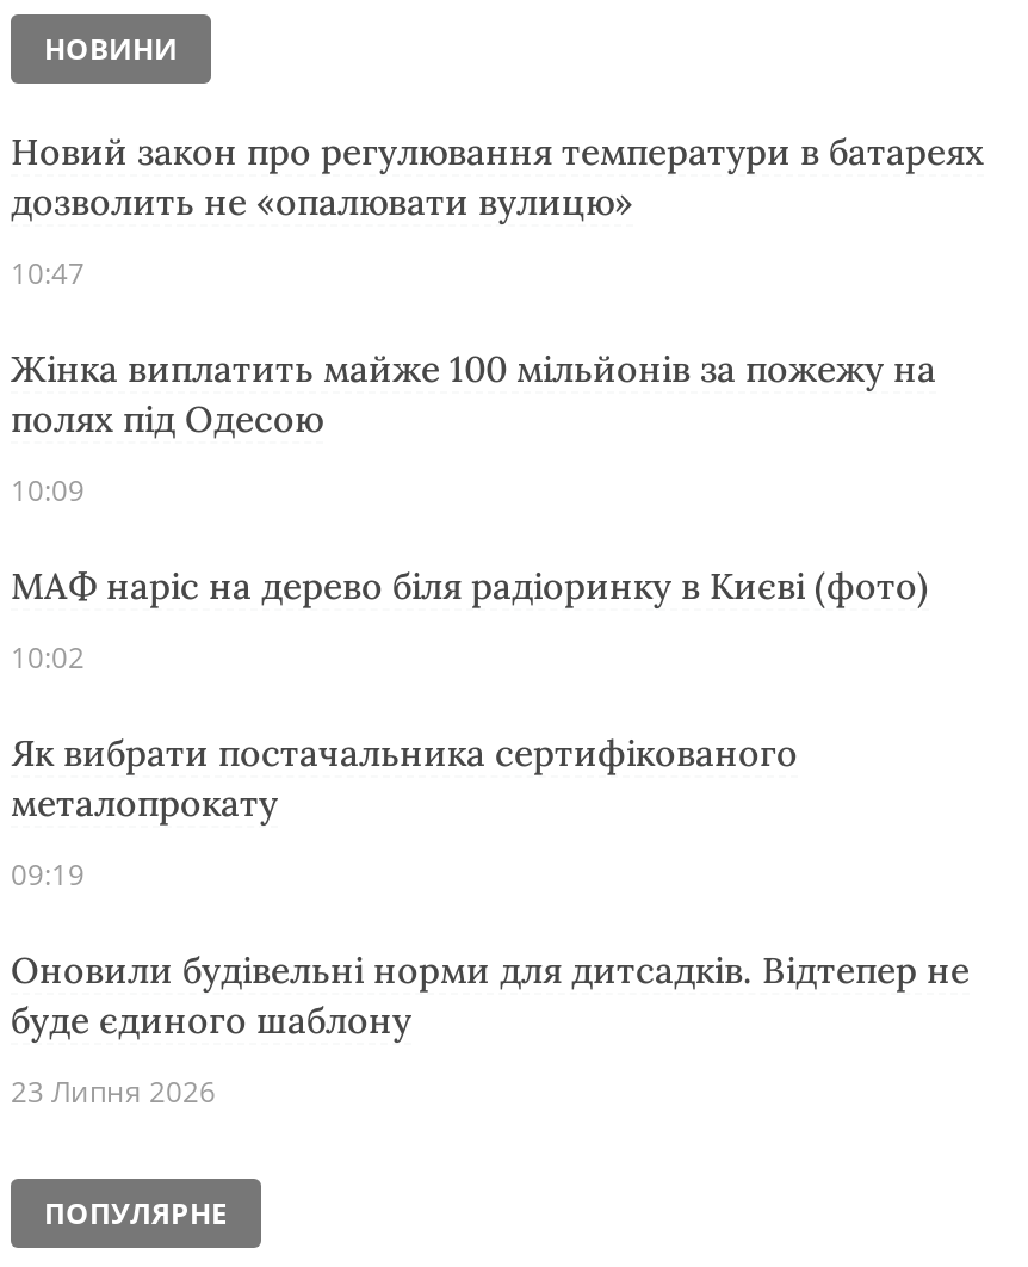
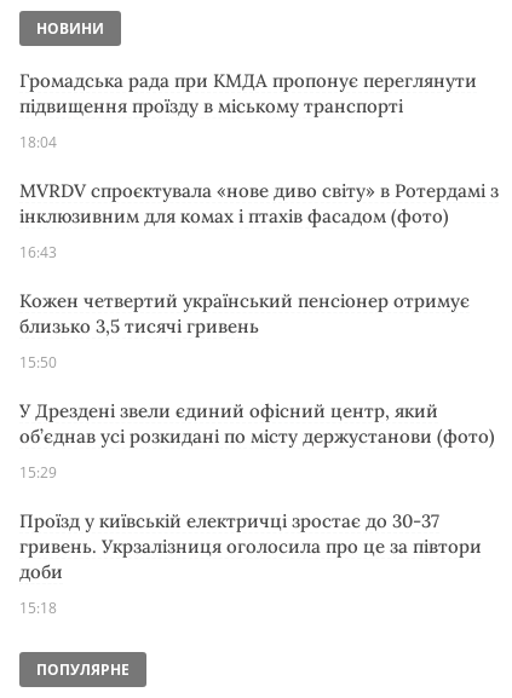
[11,128,984,224] Новий закон про регулювання температури в батареях | дозволить не «опалювати вулицю» -> [19,69,477,118] Громадська рада при КМДА пропонує переглянути | підвищення проїзду в міському транспорті
[11,252,85,293] 10:47 -> [19,132,57,153] 18:04
[11,346,936,441] Жінка виплатить майже 100 мільйонів за пожежу на | полях під Одесою -> [19,179,499,228] MVRDV спроєктувала «нове диво світу» в Ротердамі з | інклюзивним для комах і птахів фасадом (фото)
[11,470,85,510] 10:09 -> [19,242,57,263] 16:43
[11,563,929,608] МАФ наріс на дерево біля радіоринку в Києві (фото) -> [19,289,470,338] Кожен четвертий український пенсіонер отримує | близько 3,5 тисячі гривень
[11,637,85,677] 10:02 -> [19,352,57,373] 15:50
[11,730,798,825] Як вибрати постачальника сертифікованого | металопрокату -> [19,400,495,448] У Дрездені звели єдиний офісний центр, який | об’єднав усі розкидані по місту держустанови (фото)
[11,854,85,894] 09:19 -> [19,462,57,483] 15:29
[11,947,970,1042] Оновили будівельні норми для дитсадків. Відтепер не | буде єдиного шаблону -> [19,510,482,583] Проїзд у київській електричці зростає до 30-37 | гривень. Укрзалізниця оголосила про це за півтори | доби
[11,1071,216,1111] 23 Липня 2026 -> [19,598,57,619] 15:18

